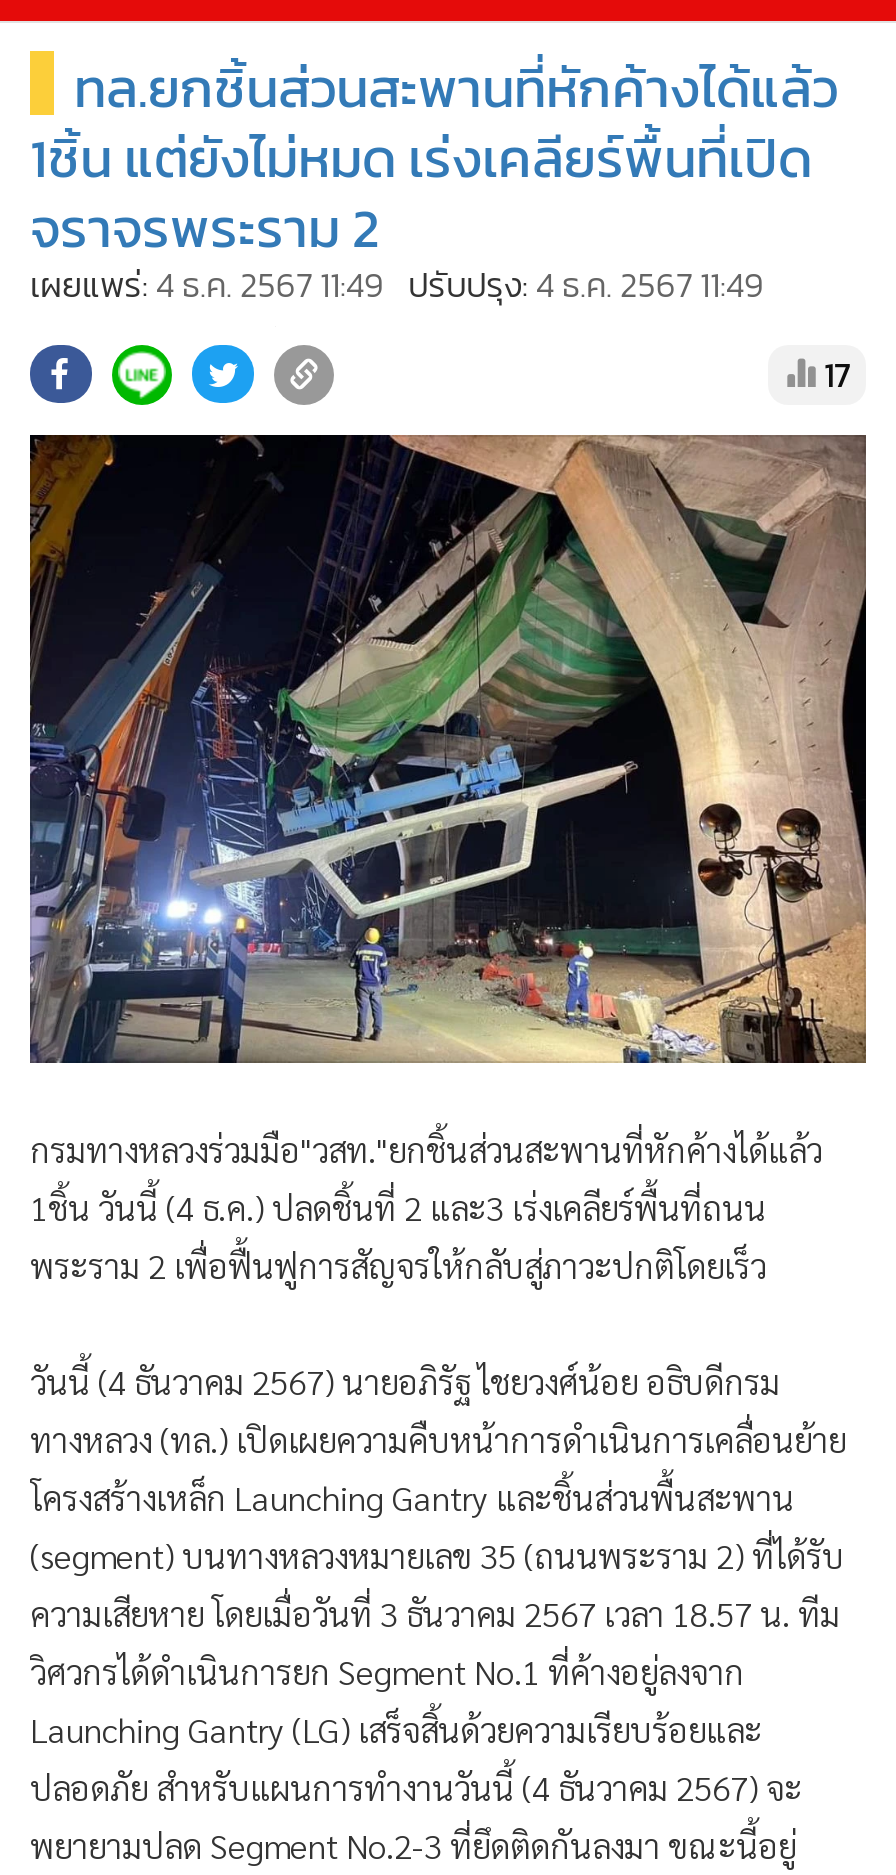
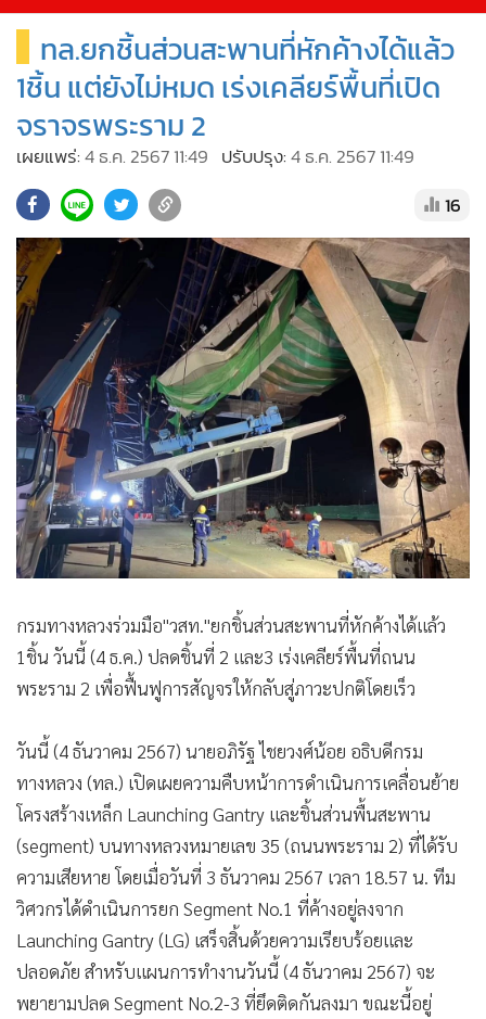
[824,348,850,400] 17 -> [445,190,461,219] 16

